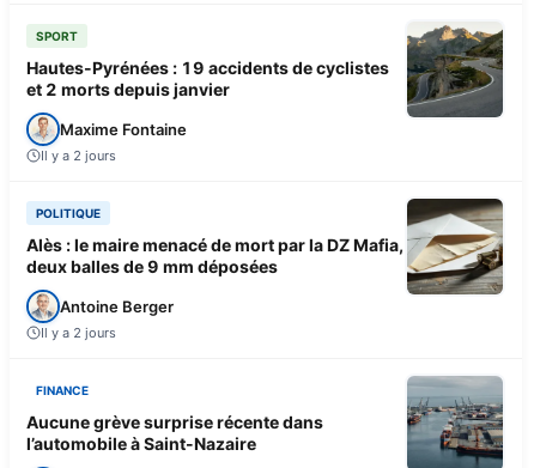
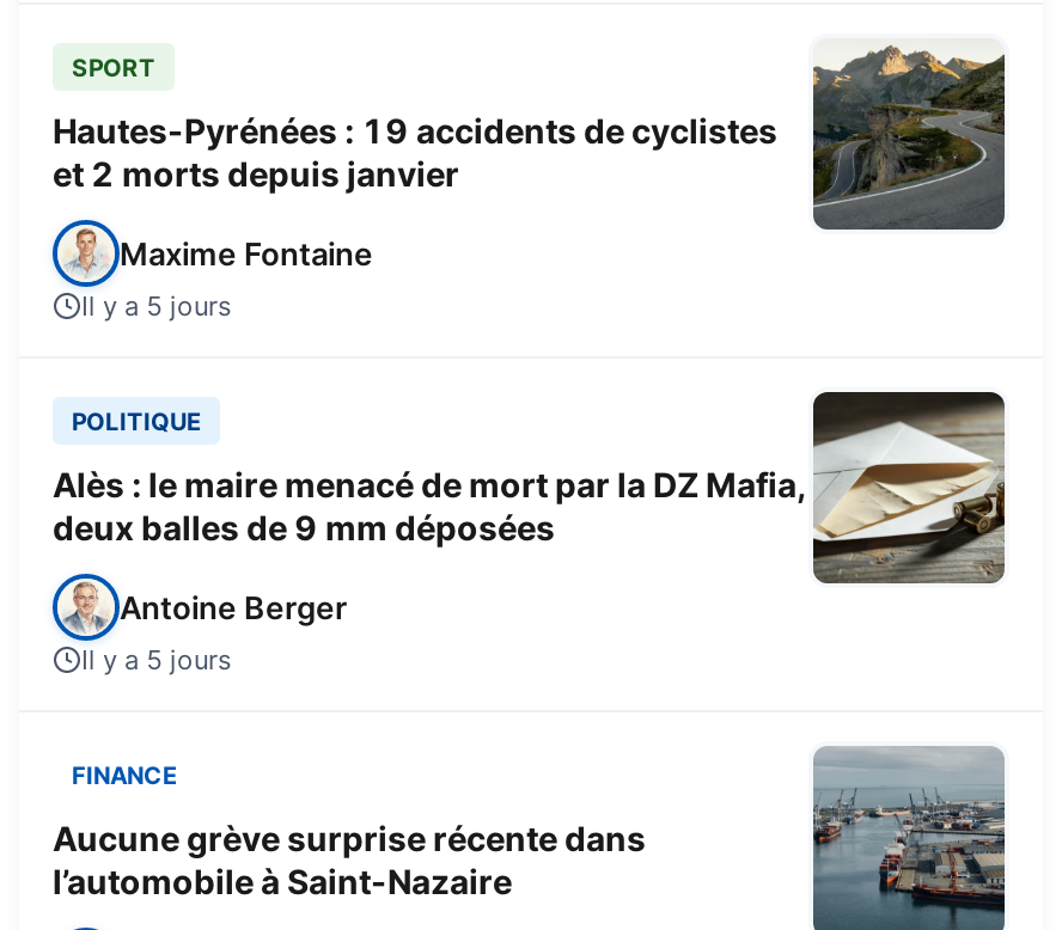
[41,147,116,164] Il y a 2 jours -> [81,288,232,322] Il y a 5 jours
[41,324,116,341] Il y a 2 jours -> [81,642,232,676] Il y a 5 jours

